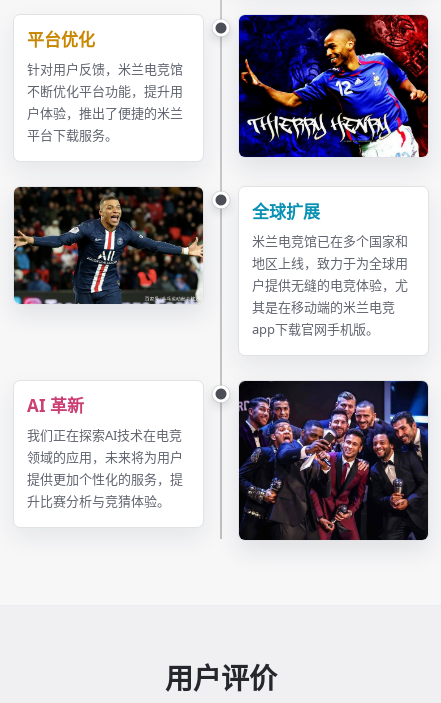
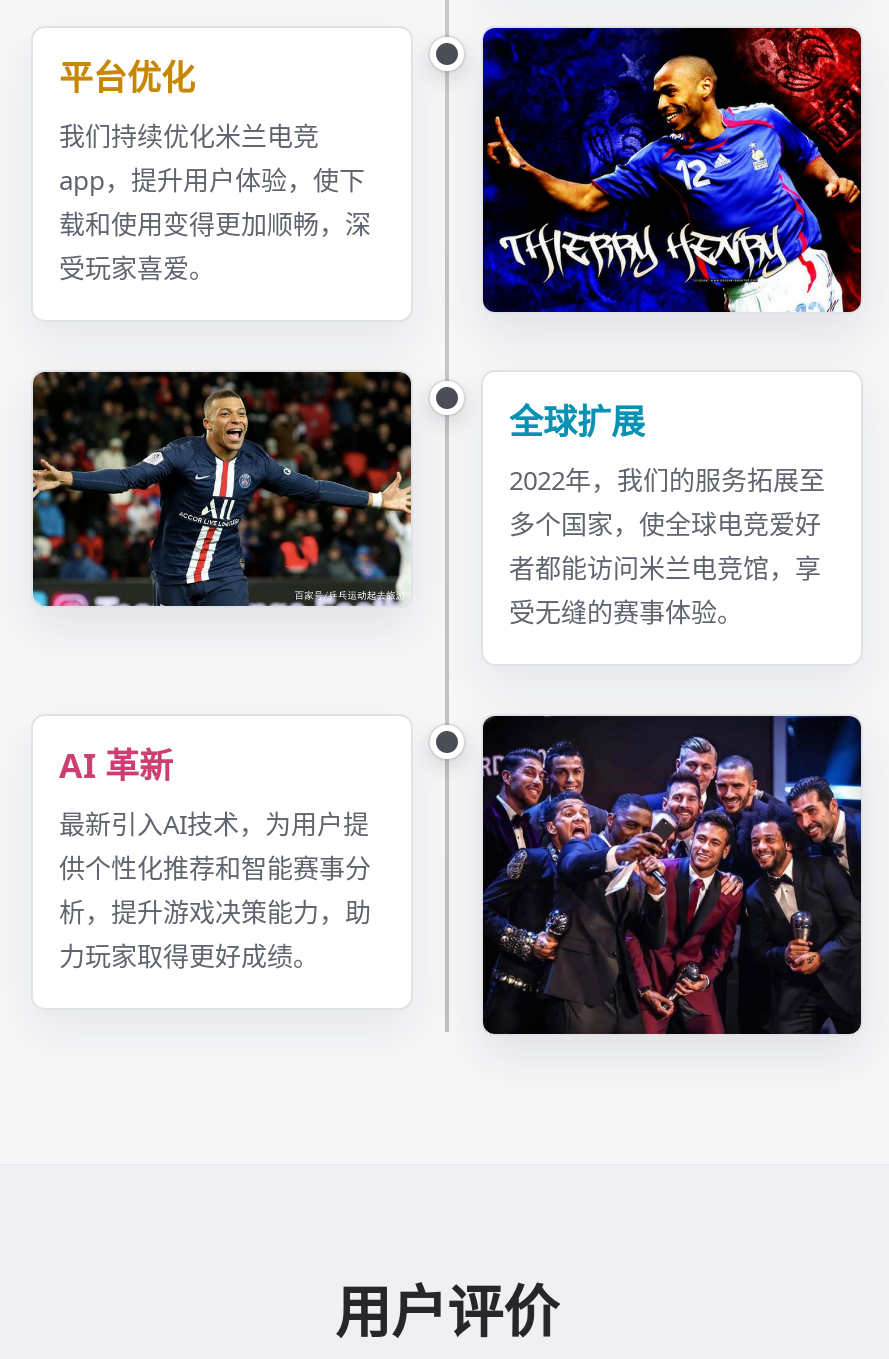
[27,60,183,144] 针对用户反馈，米兰电竞馆 | 不断优化平台功能，提升用 | 户体验，推出了便捷的米兰 | 平台下载服务。 -> [59,118,371,286] 我们持续优化米兰电竞 | app，提升用户体验，使下 | 载和使用变得更加顺畅，深 | 受玩家喜爱。
[252,232,408,338] 米兰电竞馆已在多个国家和 | 地区上线，致力于为全球用 | 户提供无缝的电竞体验，尤 | 其是在移动端的米兰电竞 | app下载官网手机版。 -> [509,462,825,630] 2022年，我们的服务拓展至 | 多个国家，使全球电竞爱好 | 者都能访问米兰电竞馆，享 | 受无缝的赛事体验。
[27,426,183,510] 我们正在探索AI技术在电竞 | 领域的应用，未来将为用户 | 提供更加个性化的服务，提 | 升比赛分析与竞猜体验。 -> [59,806,371,974] 最新引入AI技术，为用户提 | 供个性化推荐和智能赛事分 | 析，提升游戏决策能力，助 | 力玩家取得更好成绩。

